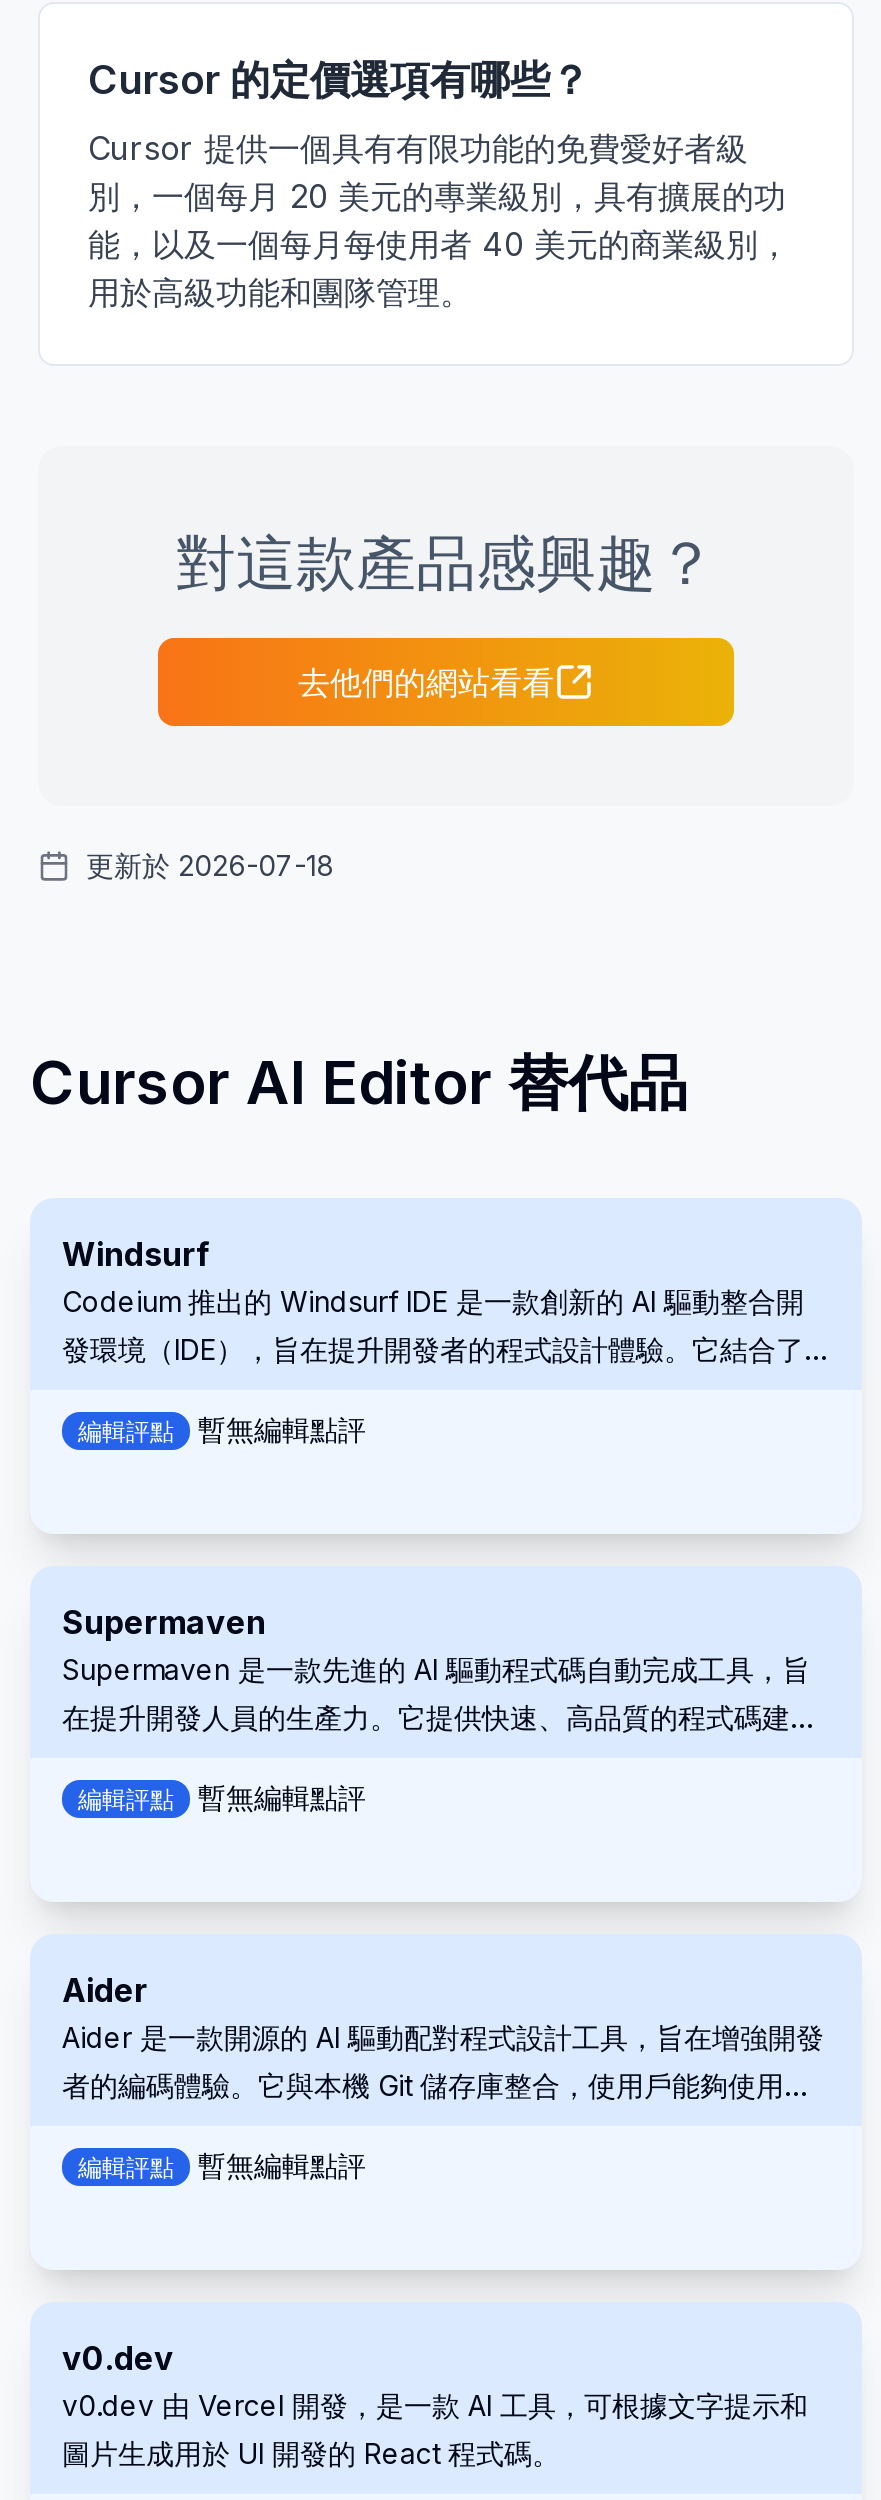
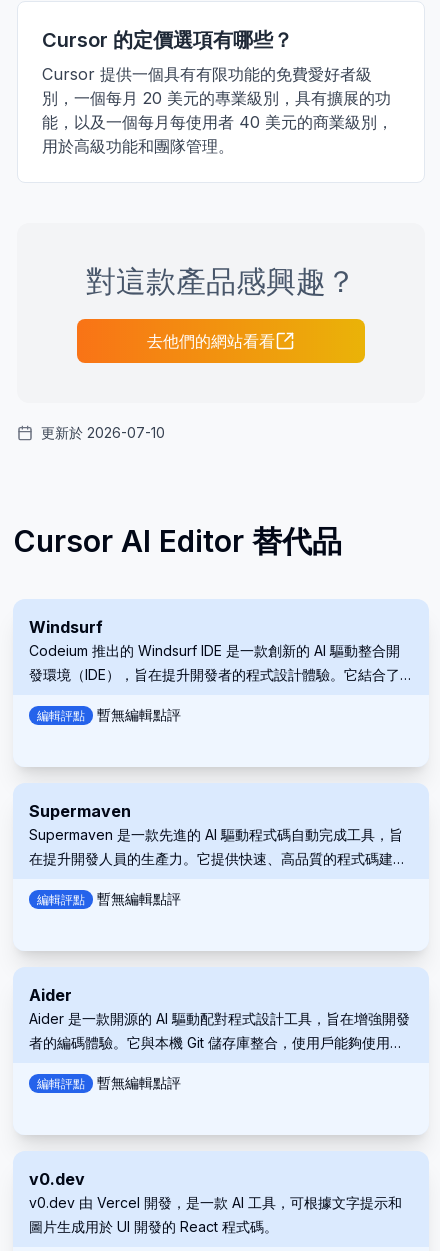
[86,848,334,882] 更新於 2026-07-18 -> [41,424,165,441] 更新於 2026-07-10

